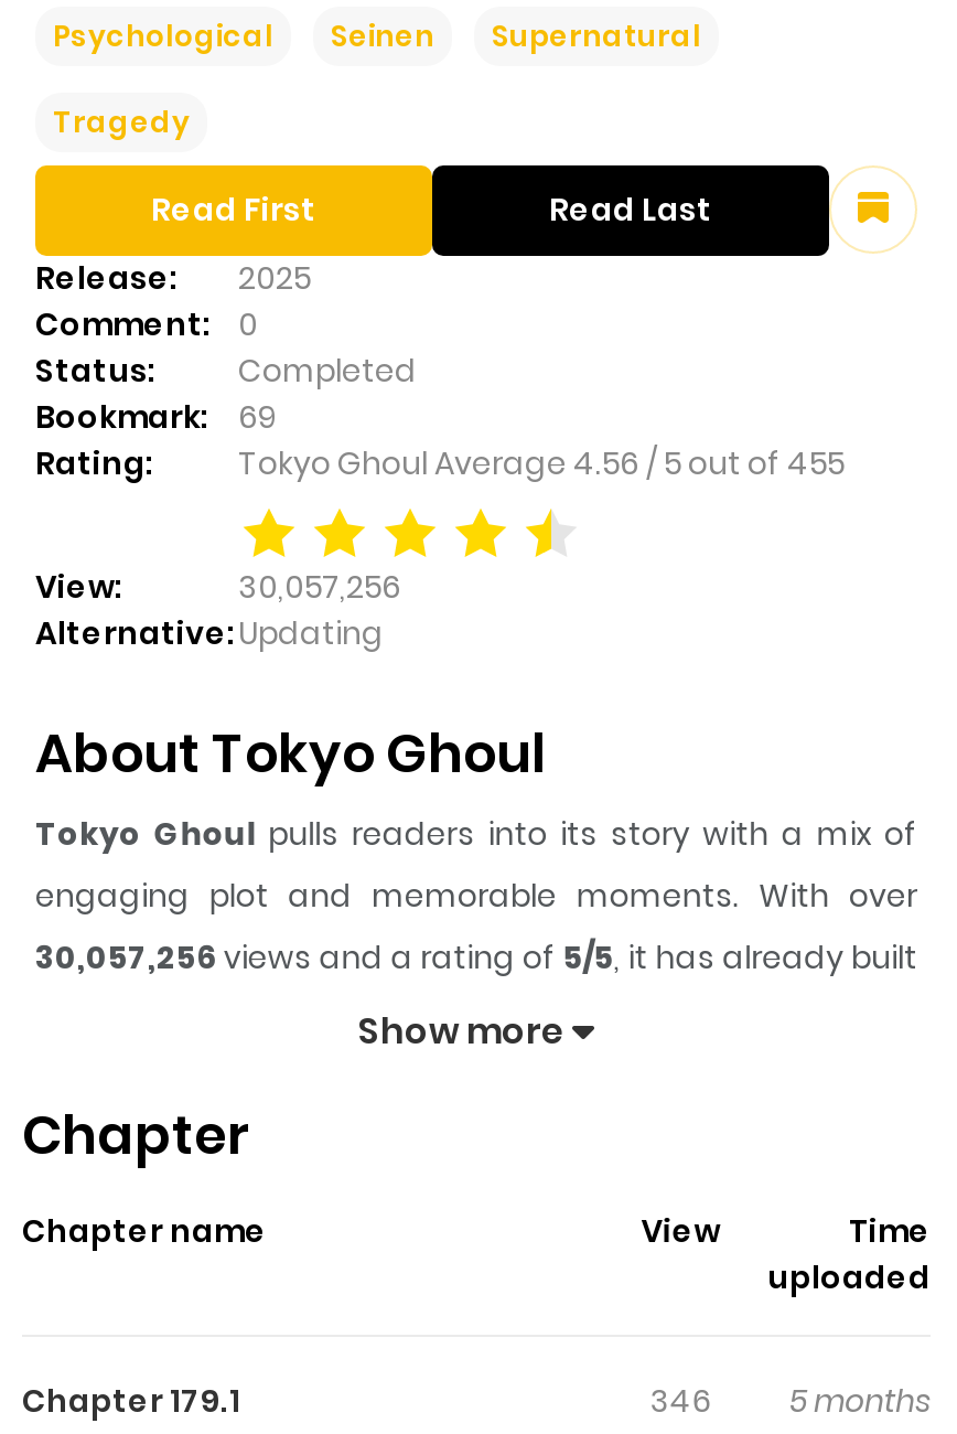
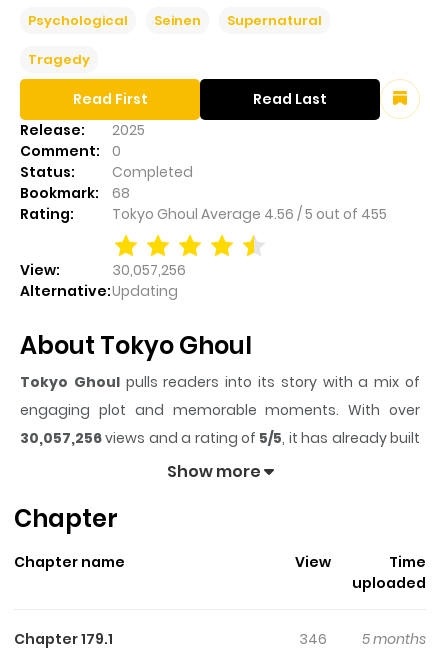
[35,394,278,438] Bookmark: 69 -> [20,183,130,203] Bookmark: 68

